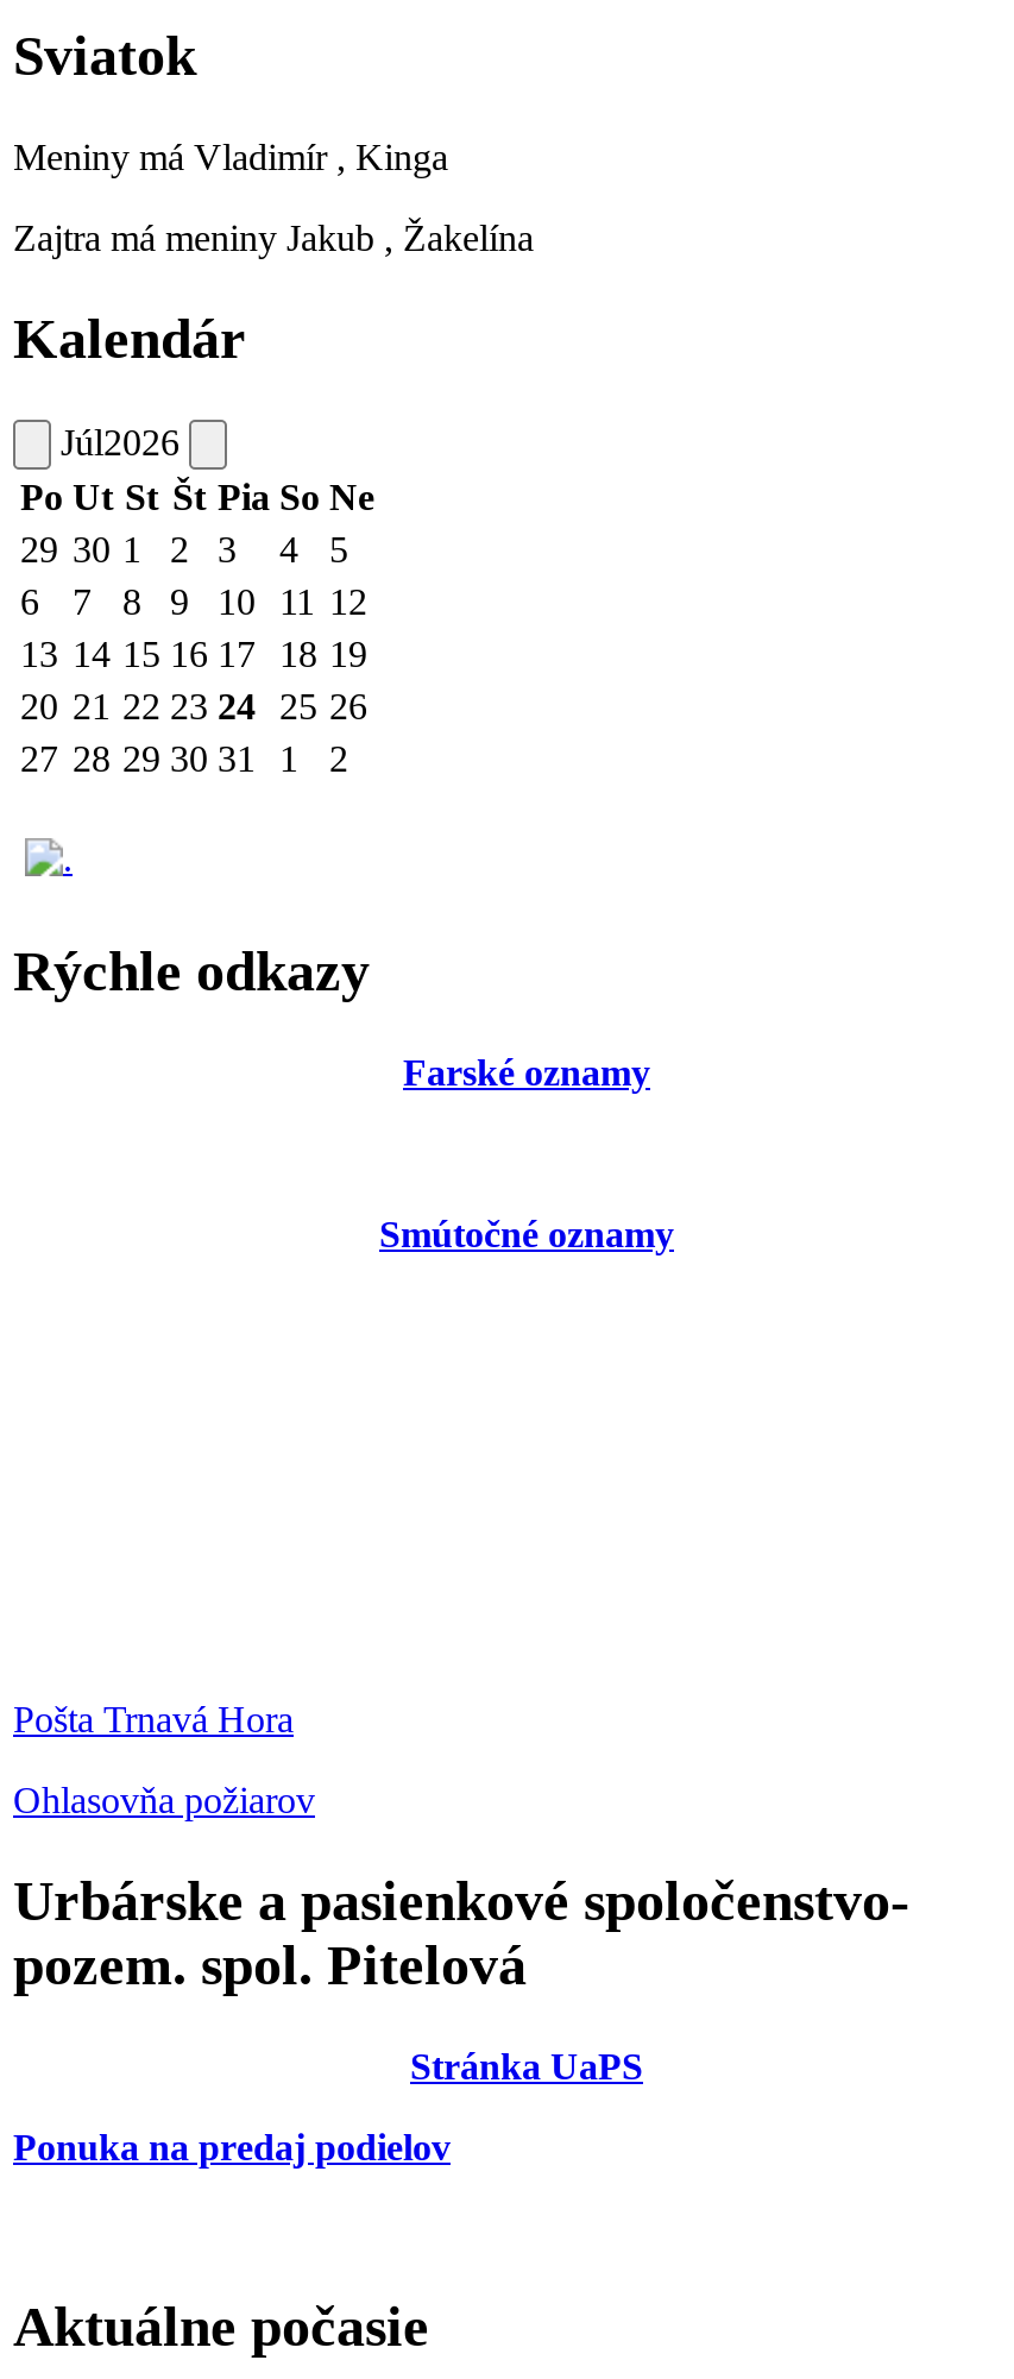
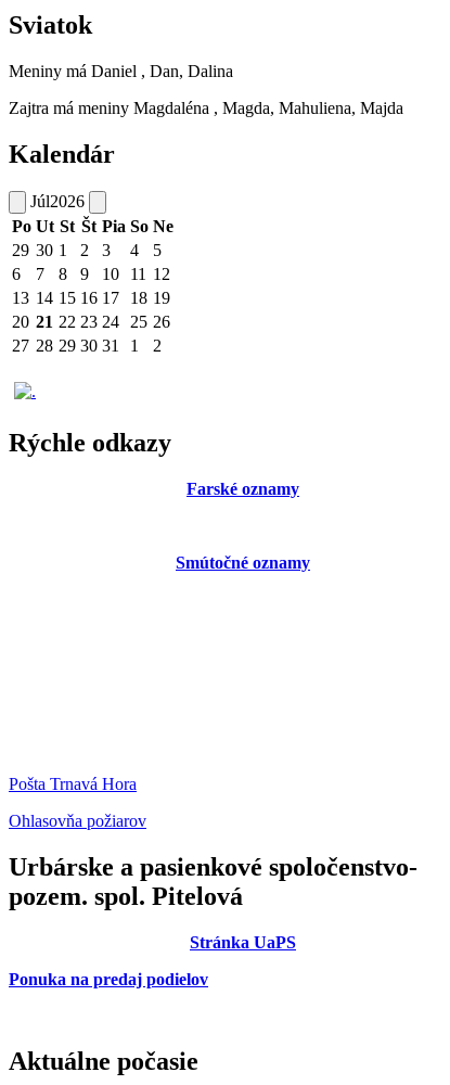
[13,137,448,177] Meniny má Vladimír , Kinga -> [9,62,233,80] Meniny má Daniel , Dan, Dalina
[13,218,534,258] Zajtra má meniny Jakub , Žakelína -> [9,99,403,117] Zajtra má meniny Magdaléna , Magda, Mahuliena, Majda

